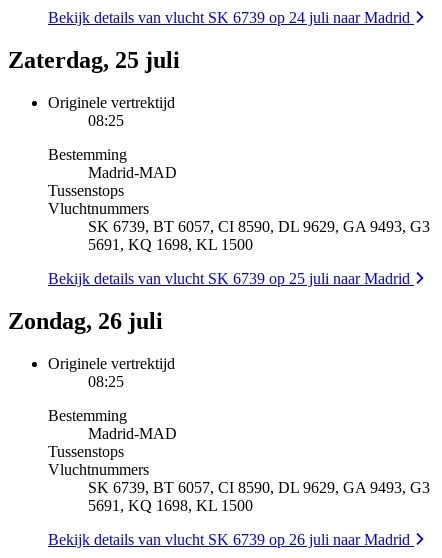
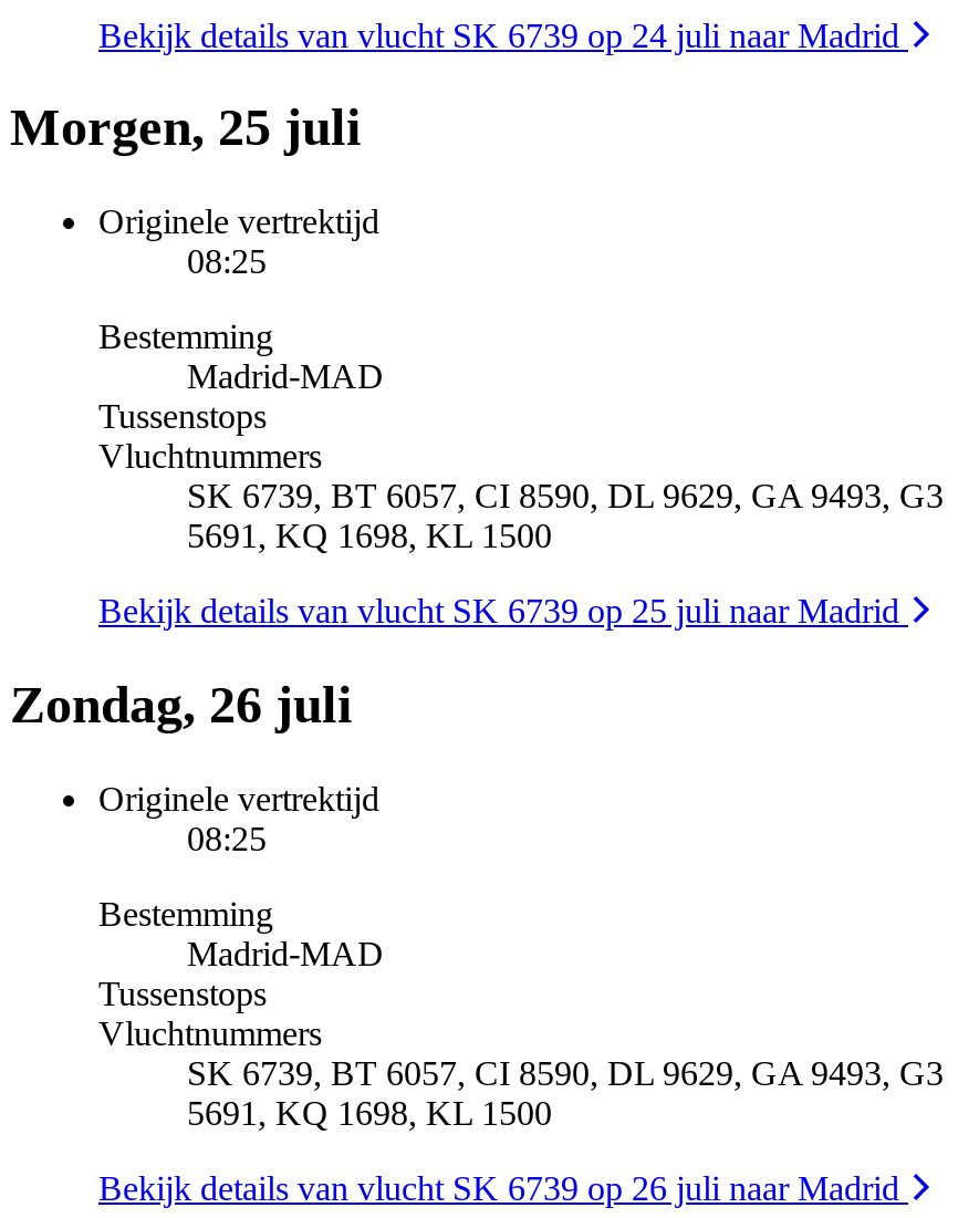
[8,47,180,73] Zaterdag, 25 juli -> [10,99,362,157] Morgen, 25 juli

